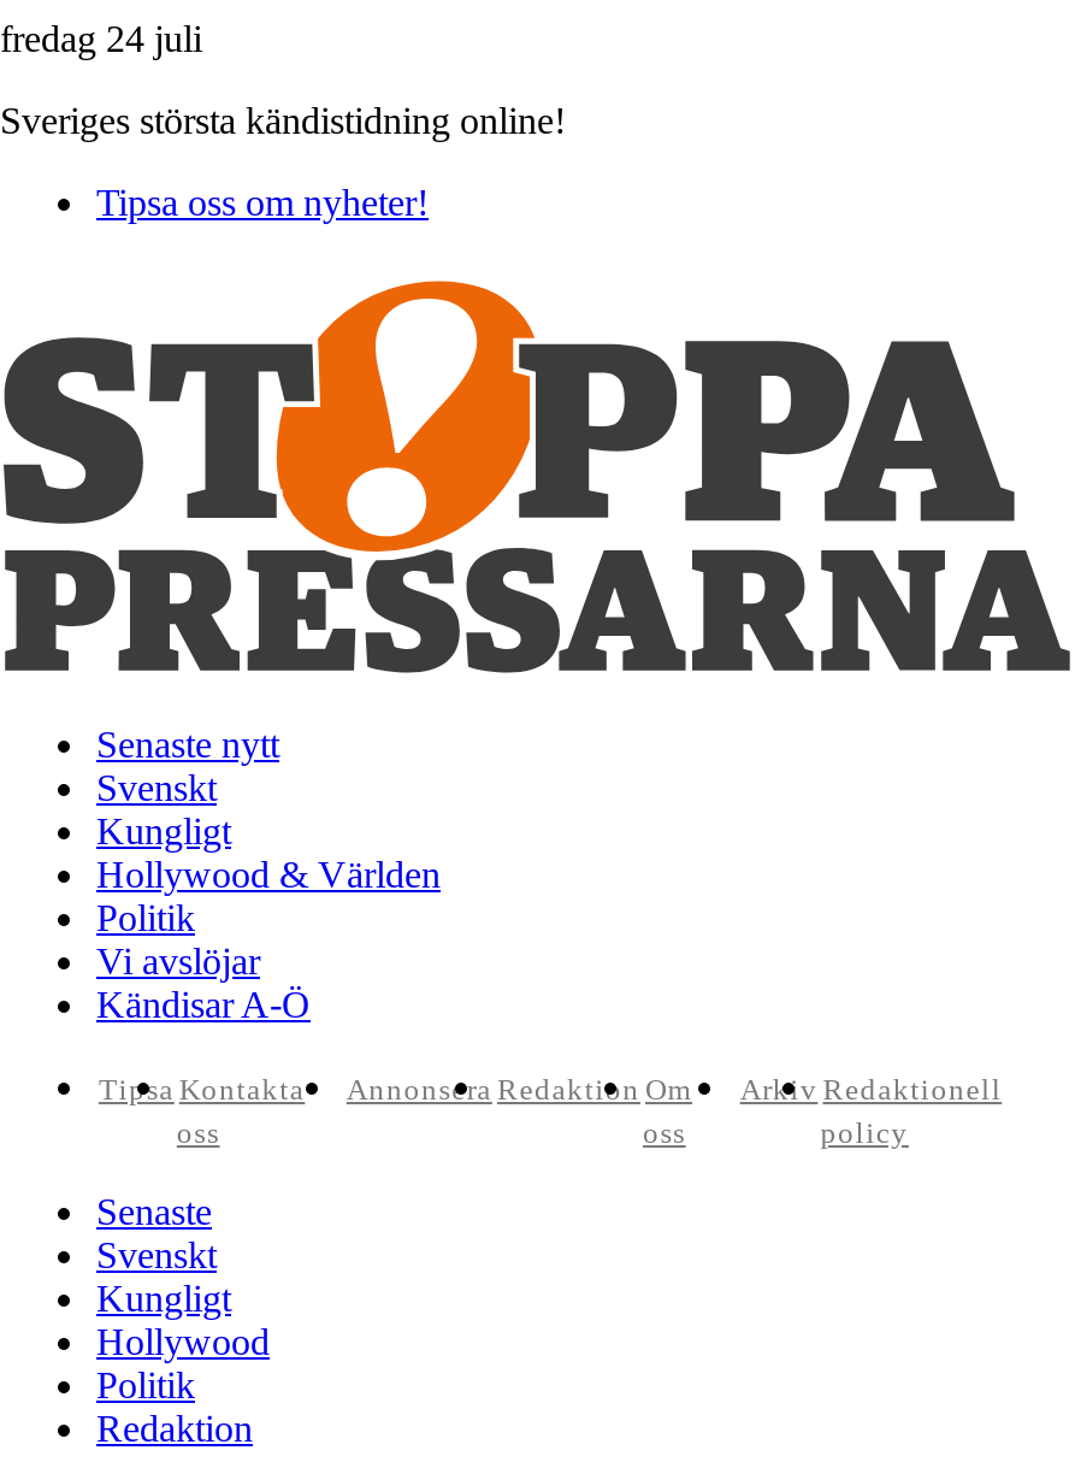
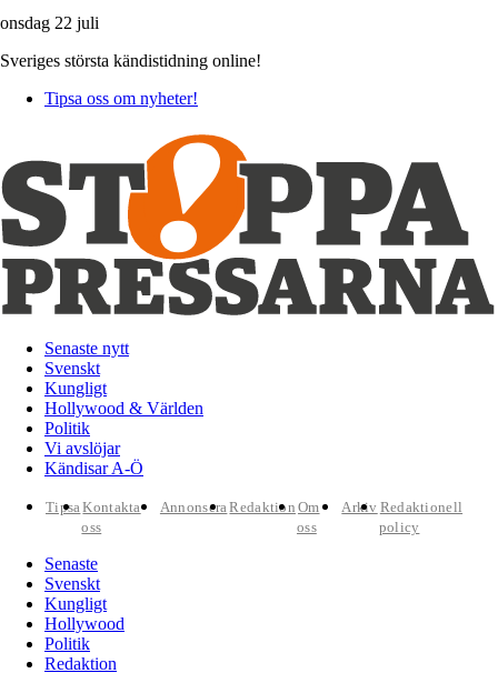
[0,18,202,59] fredag 24 juli -> [0,13,99,32] onsdag 22 juli

